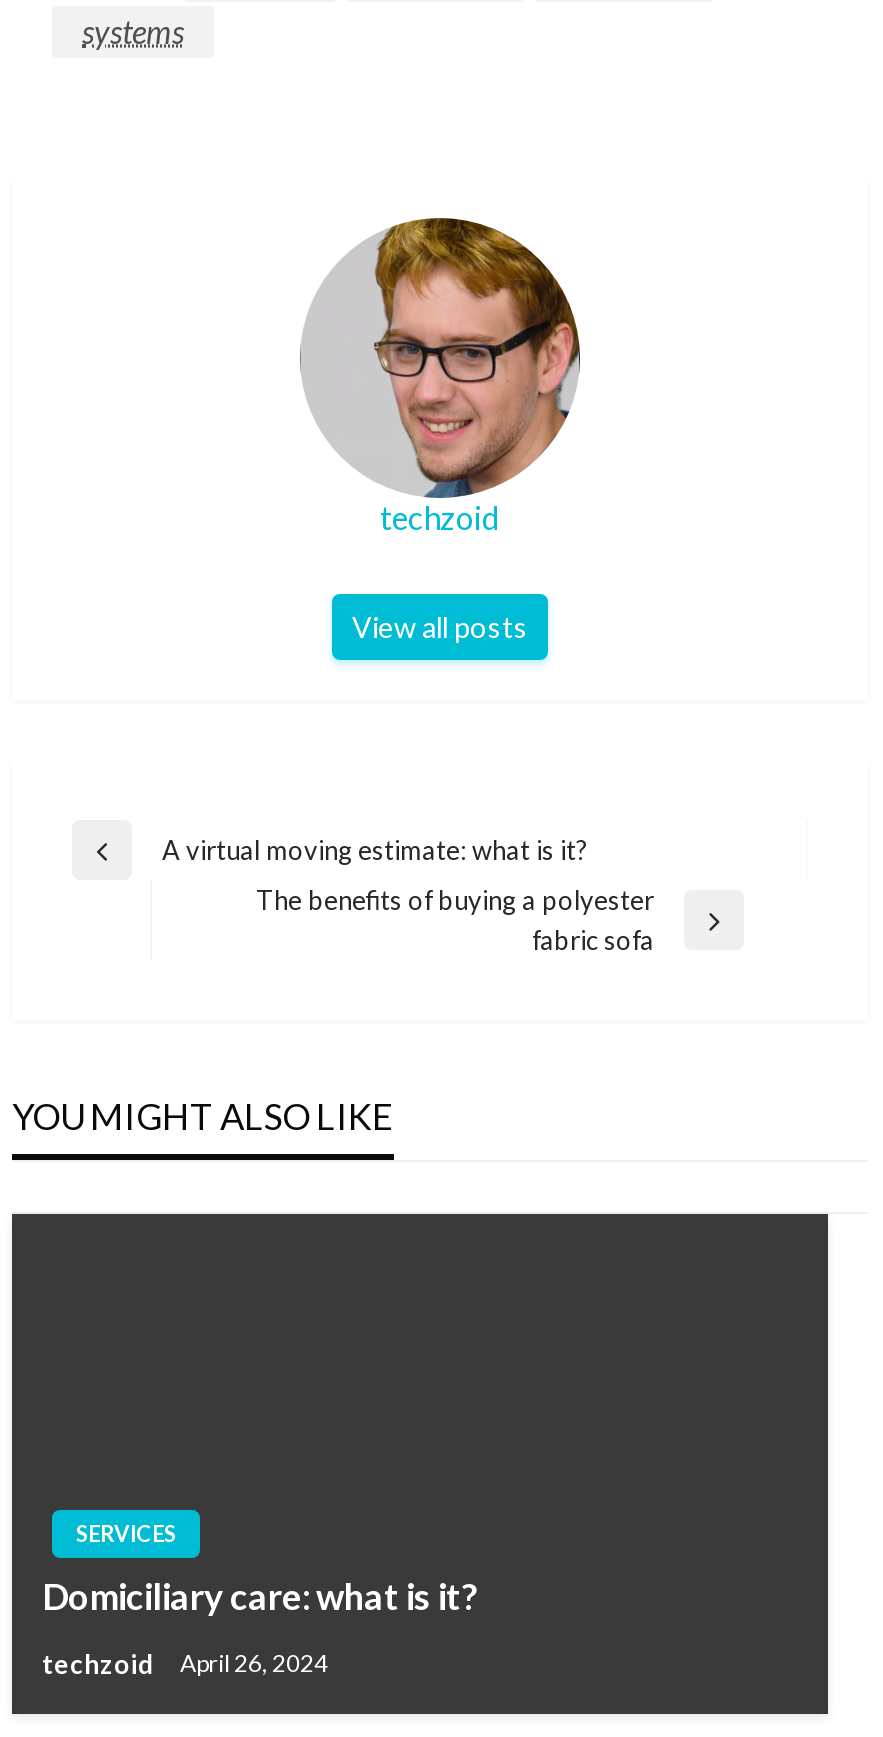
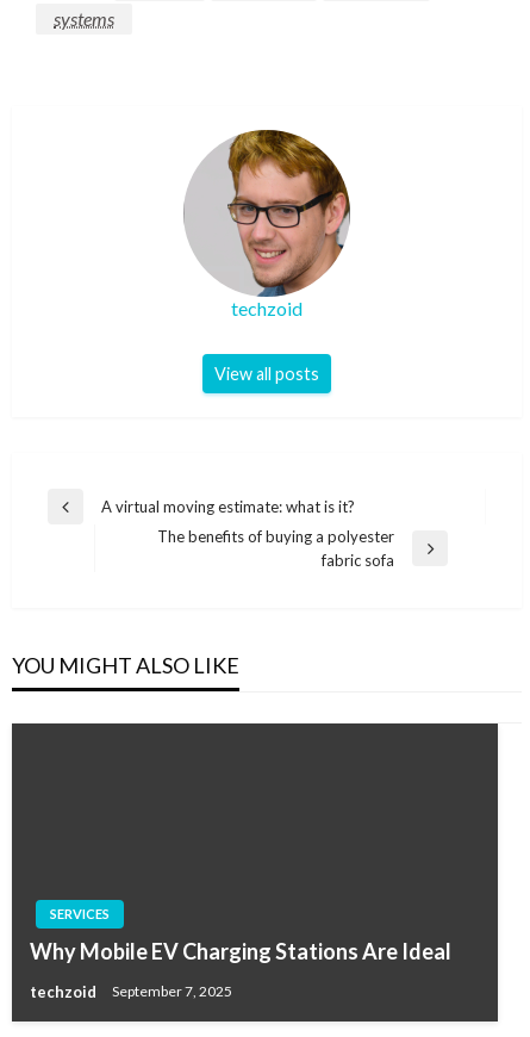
[42,1574,478,1618] Domiciliary care: what is it? -> [30,938,451,965] Why Mobile EV Charging Stations Are Ideal
[42,1648,328,1680] techzoid April 26, 2024 -> [30,982,232,1001] techzoid September 7, 2025

